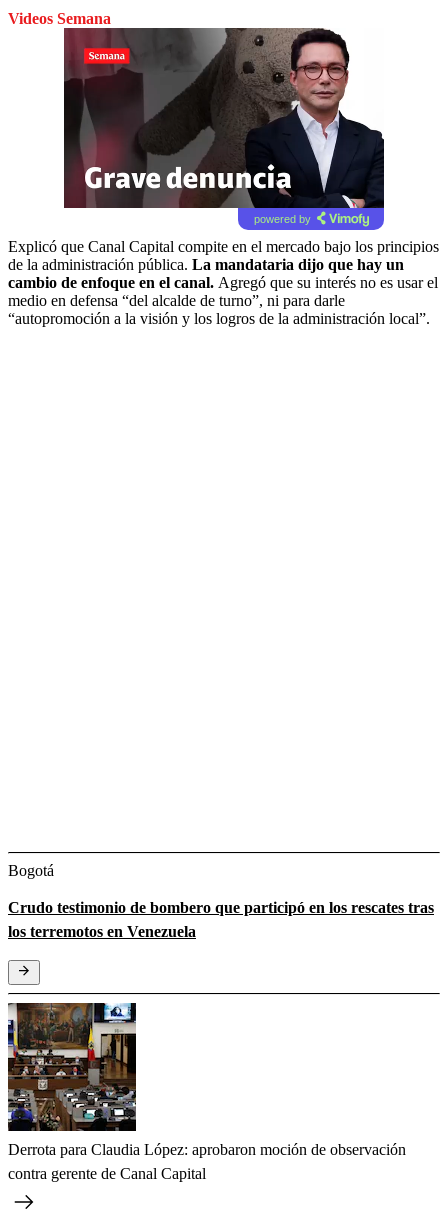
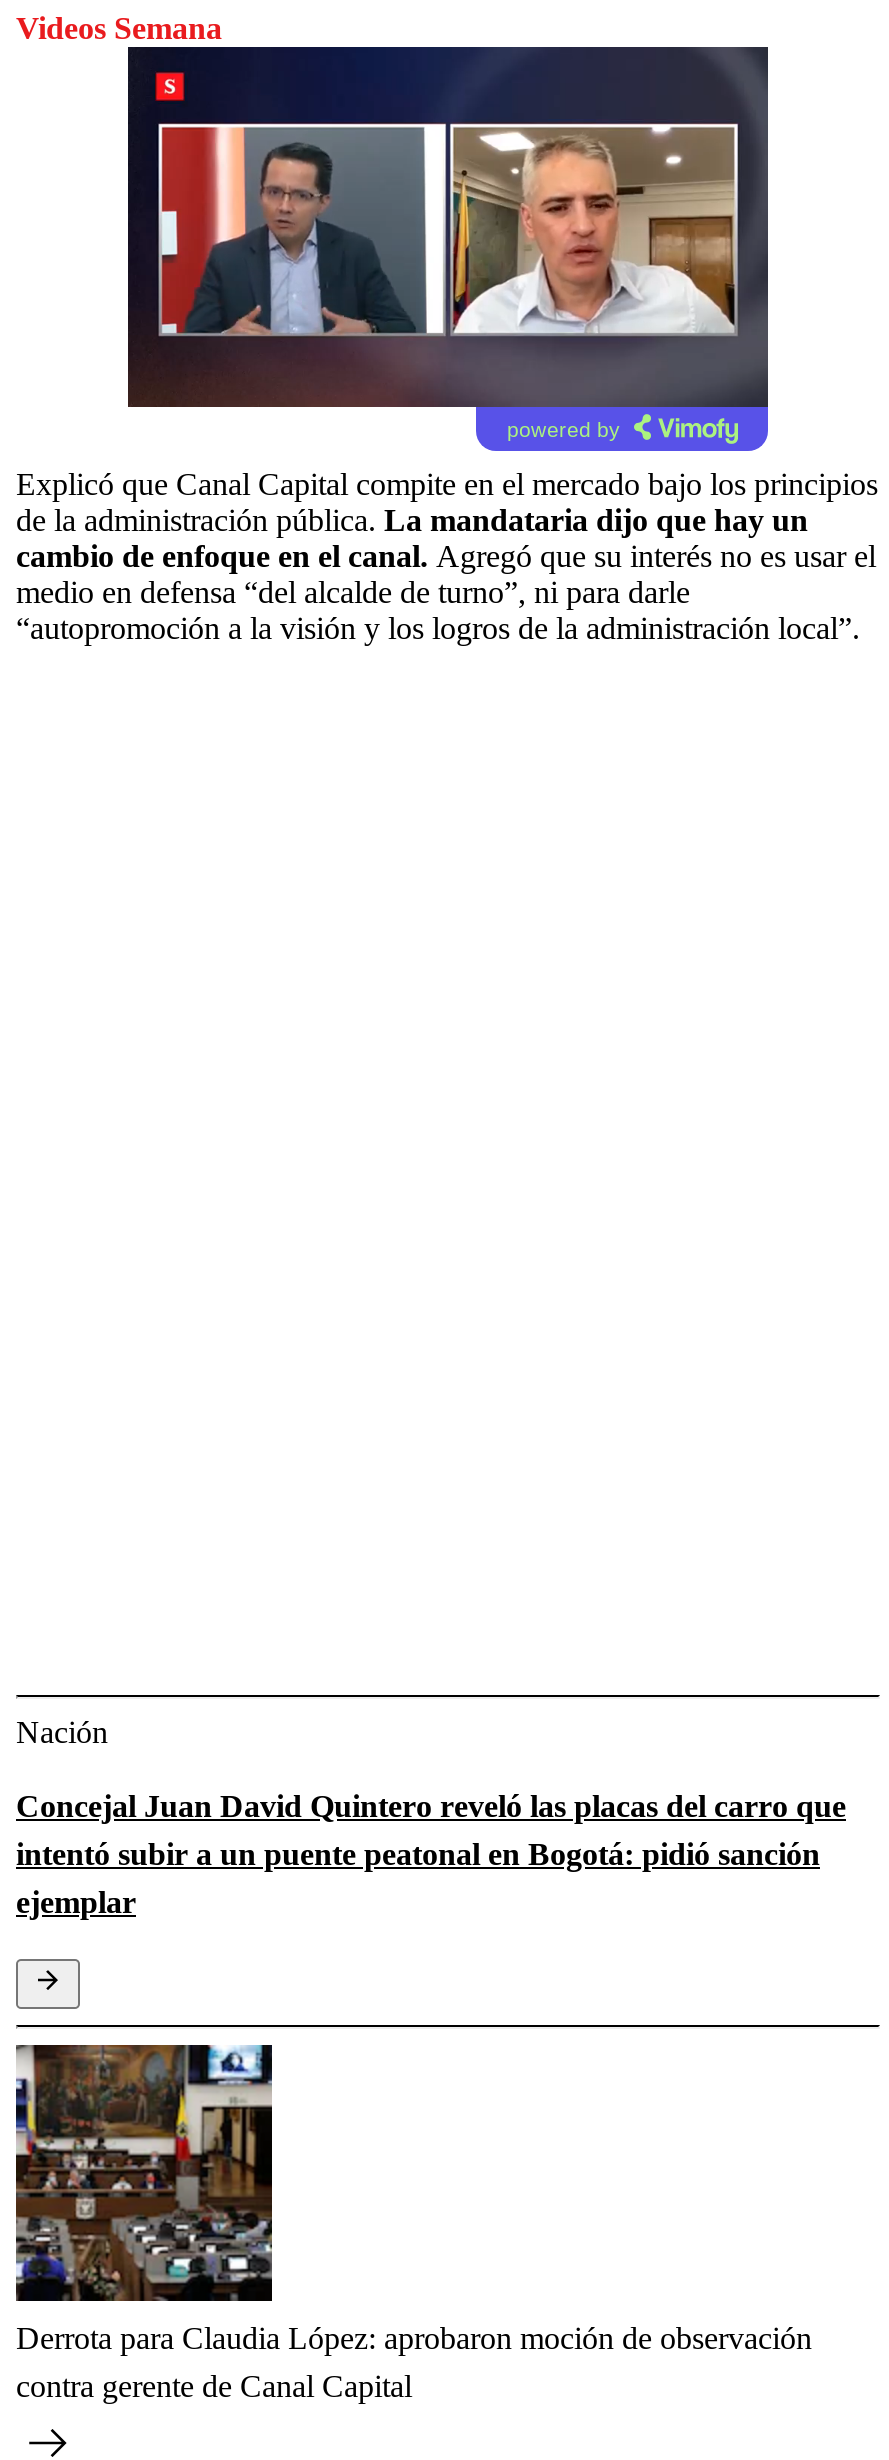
[64,27,384,209] [image] -> [128,45,770,409] [image]
[8,862,54,879] Bogotá -> [16,1714,108,1748] Nación
[8,899,434,940] Crudo testimonio de bombero que participó en los rescates tras | los terremotos en Venezuela -> [16,1788,846,1918] Concejal Juan David Quintero reveló las placas del carro que | intentó subir a un puente peatonal en Bogotá: pidió sanción | ejemplar

